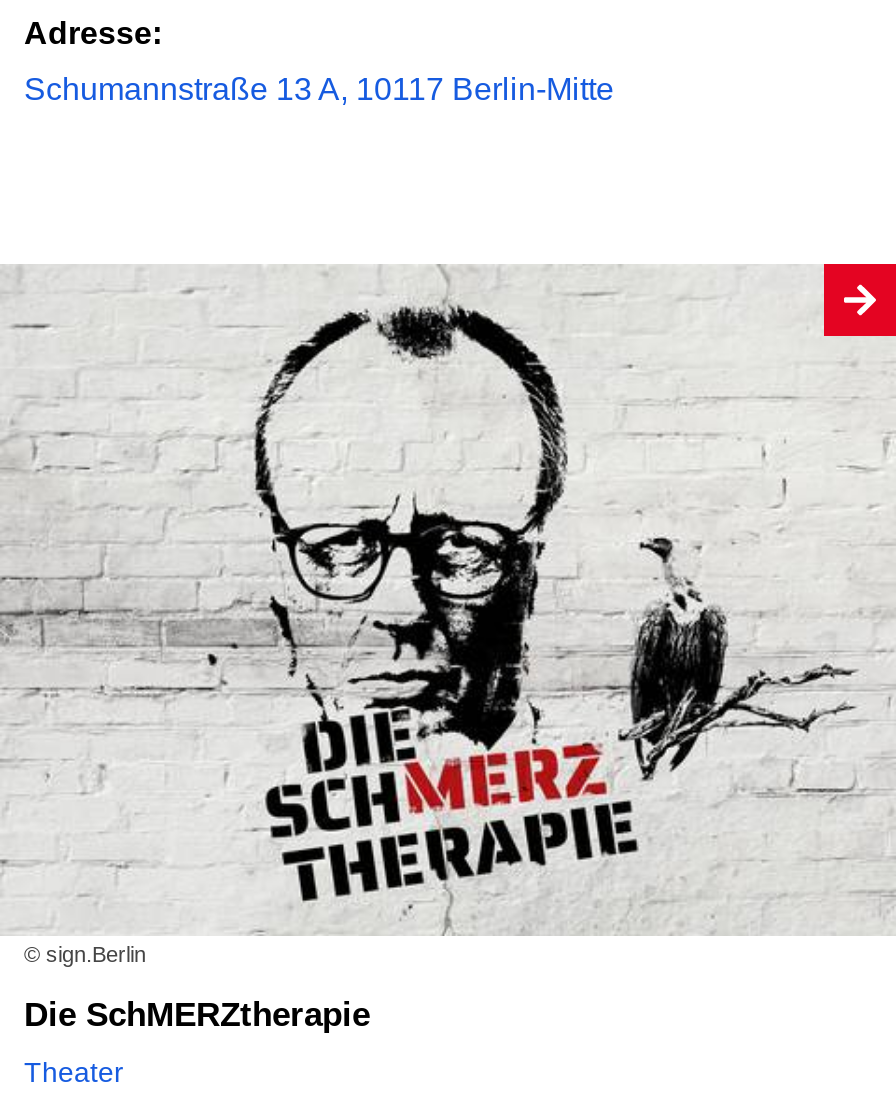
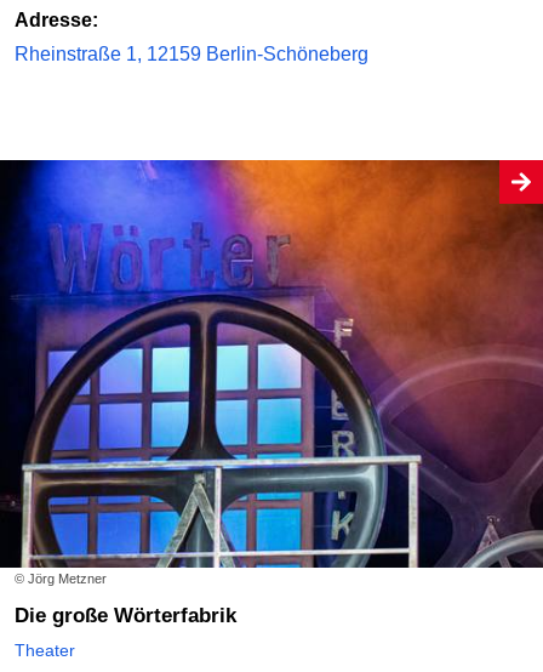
[24,72,614,106] Schumannstraße 13 A, 10117 Berlin-Mitte -> [15,44,368,64] Rheinstraße 1, 12159 Berlin-Schöneberg
[6,264,890,967] [image] | © sign.Berlin -> [4,159,539,586] [image] | © Jörg Metzner
[48,997,370,1035] Die SchMERZtherapie -> [29,604,236,627] Die große Wörterfabrik

